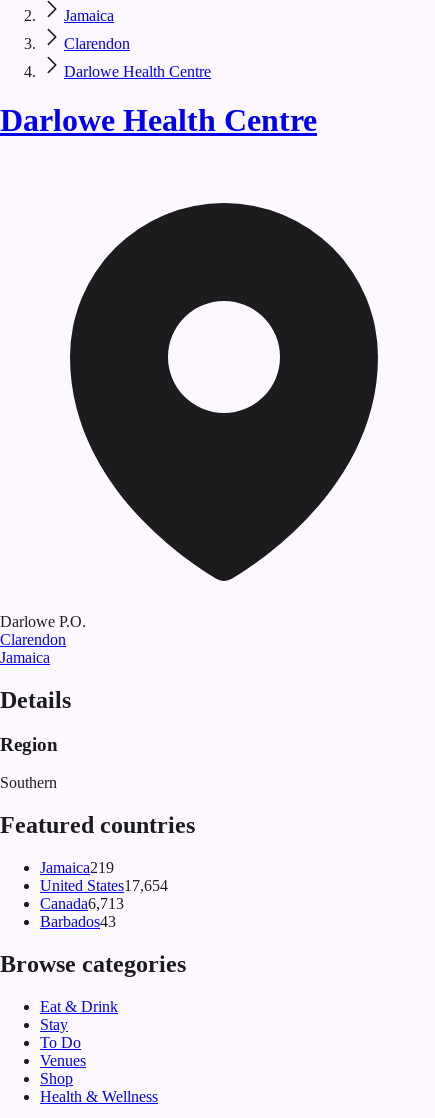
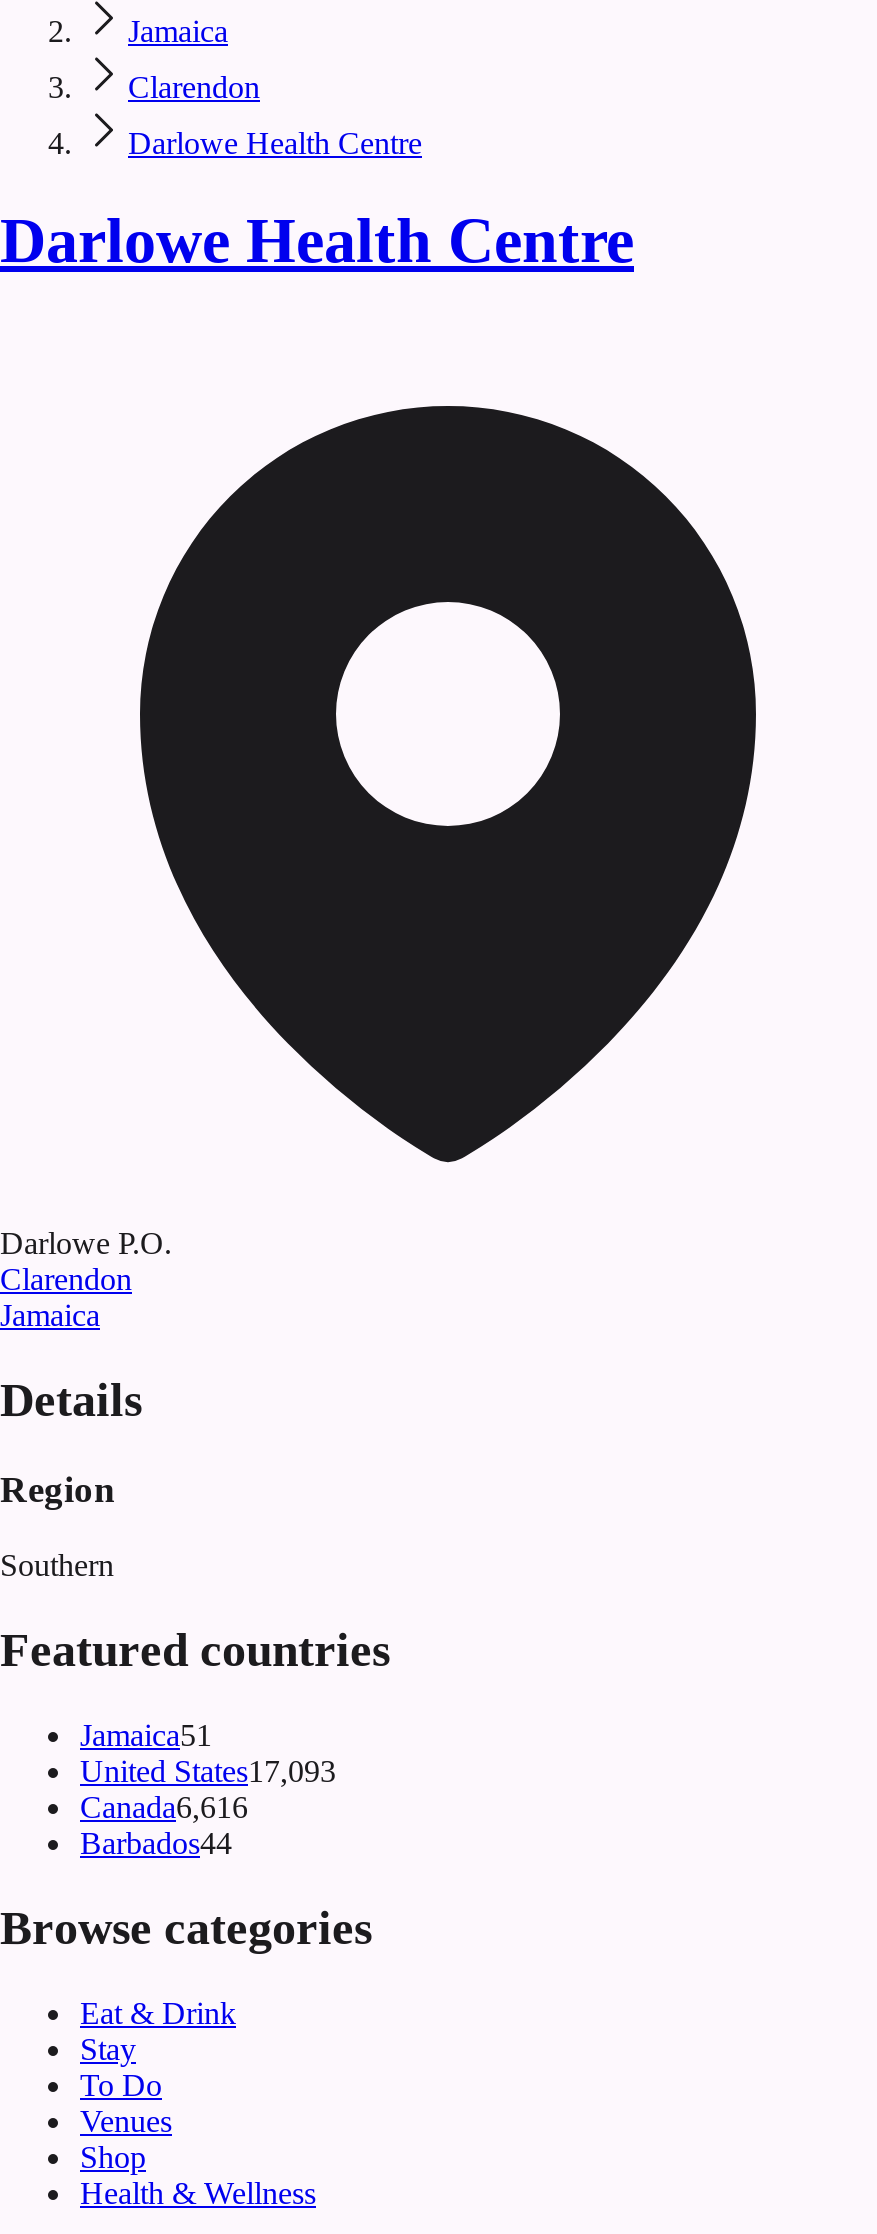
[40,859,114,876] Jamaica219 -> [80,1718,212,1752] Jamaica51
[40,877,168,894] United States17,654 -> [80,1754,336,1788] United States17,093
[40,895,124,912] Canada6,713 -> [80,1790,248,1824] Canada6,616
[40,913,116,930] Barbados43 -> [80,1826,232,1860] Barbados44

